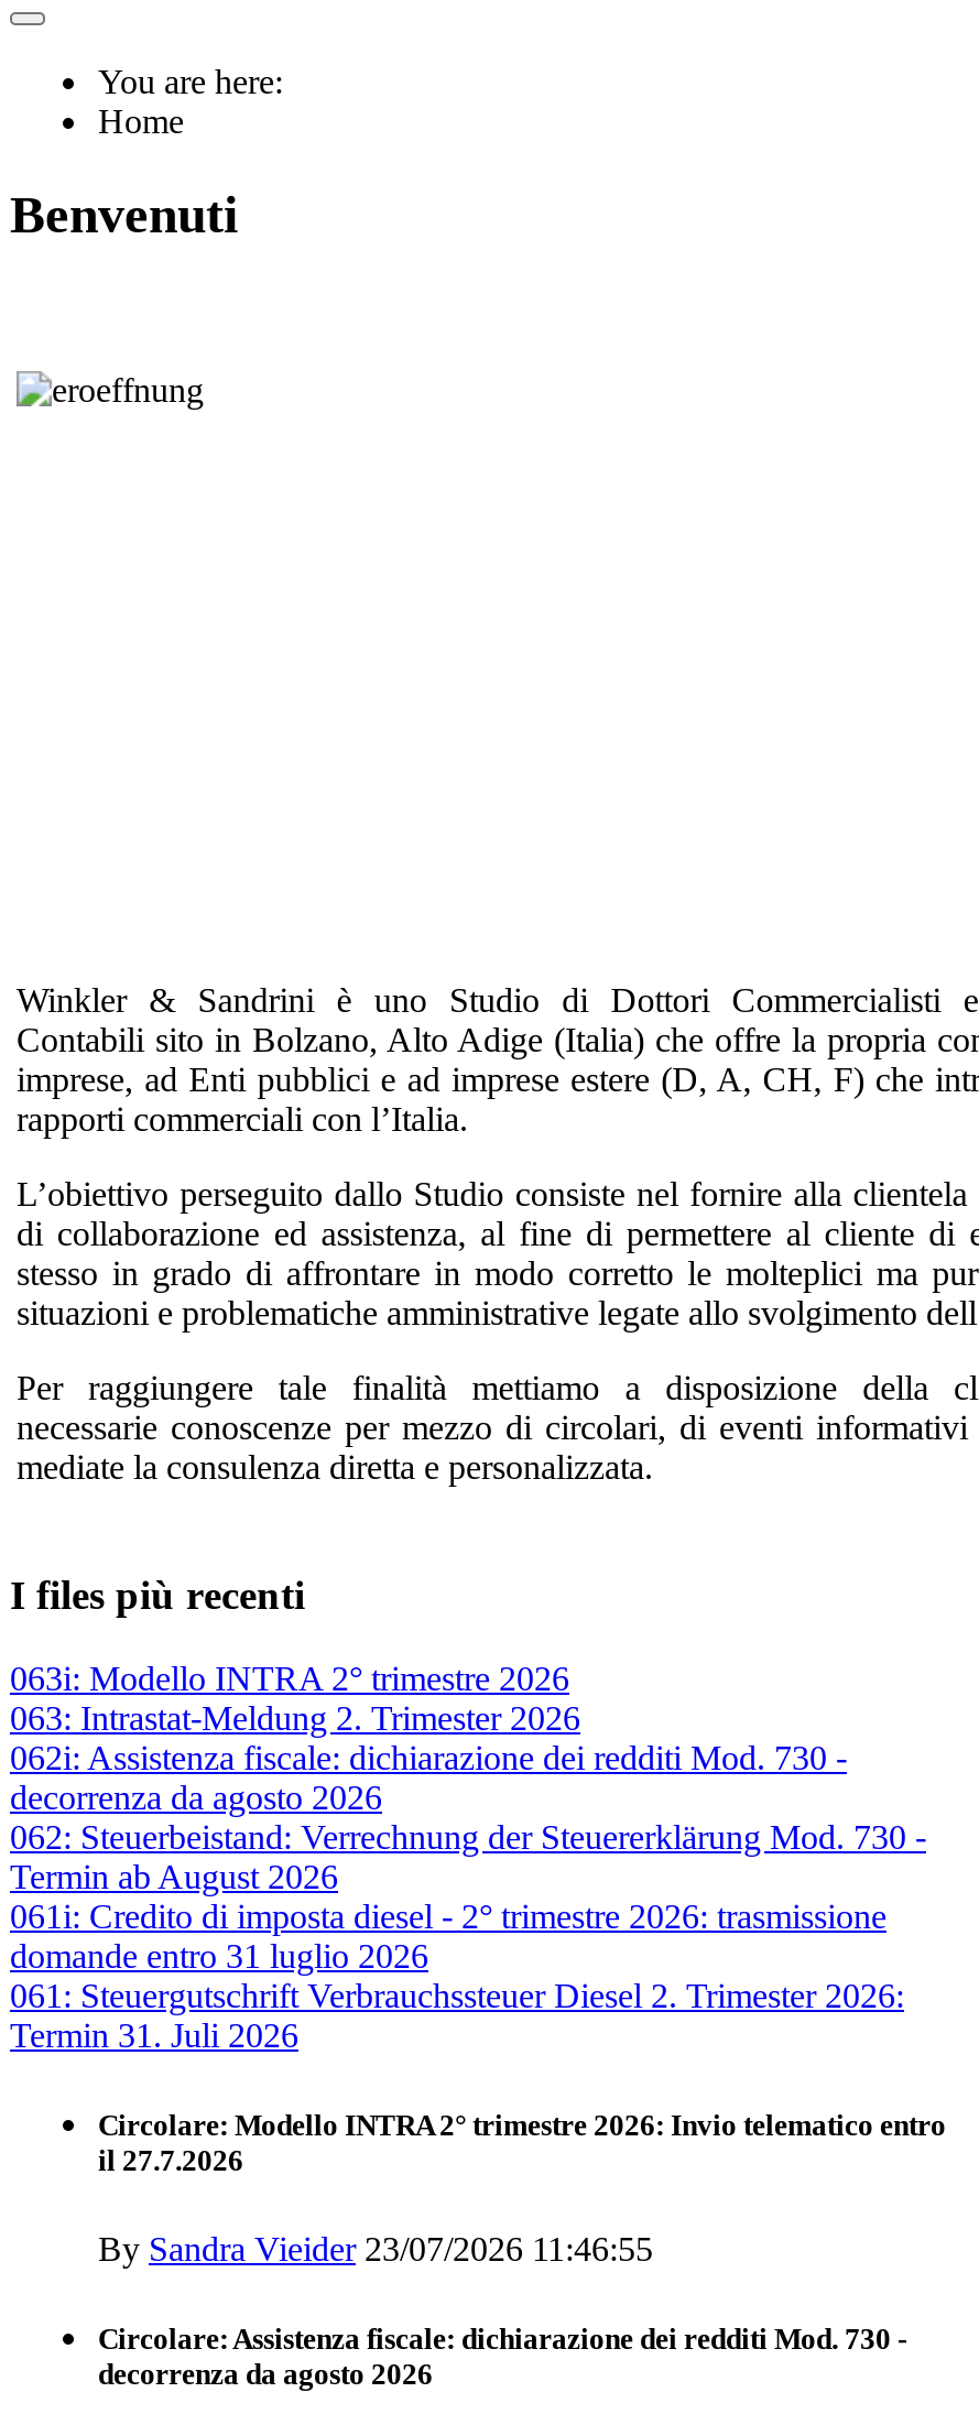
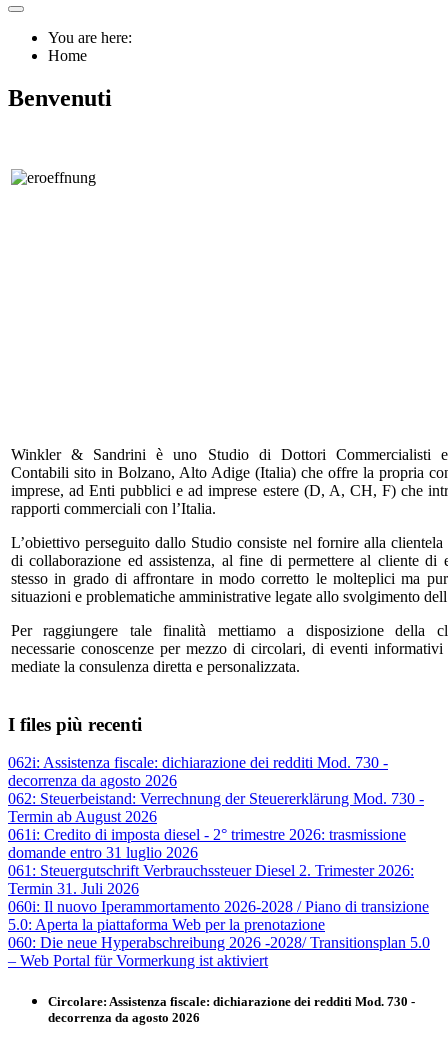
[10,1660,580,1737] 063i: Modello INTRA 2° trimestre 2026 | 063: Intrastat-Meldung 2. Trimester 2026 -> none
[98,2110,946,2267] Circolare: Modello INTRA 2° trimestre 2026: Invio telematico entro | il 27.7.2026 | By Sandra Vieider 23/07/2026 11:46:55 -> [8,898,430,969] 060i: Il nuovo Iperammortamento 2026-2028 / Piano di transizione | 5.0: Aperta la piattaforma Web per la prenotazione | 060: Die neue Hyperabschreibung 2026 -2028/ Transitionsplan 5.0 | – Web Portal für Vormerkung ist aktiviert

